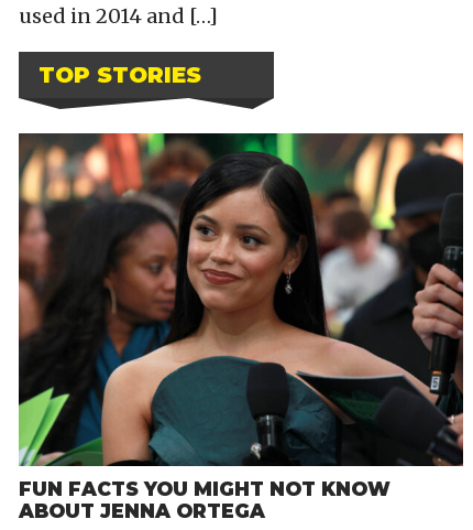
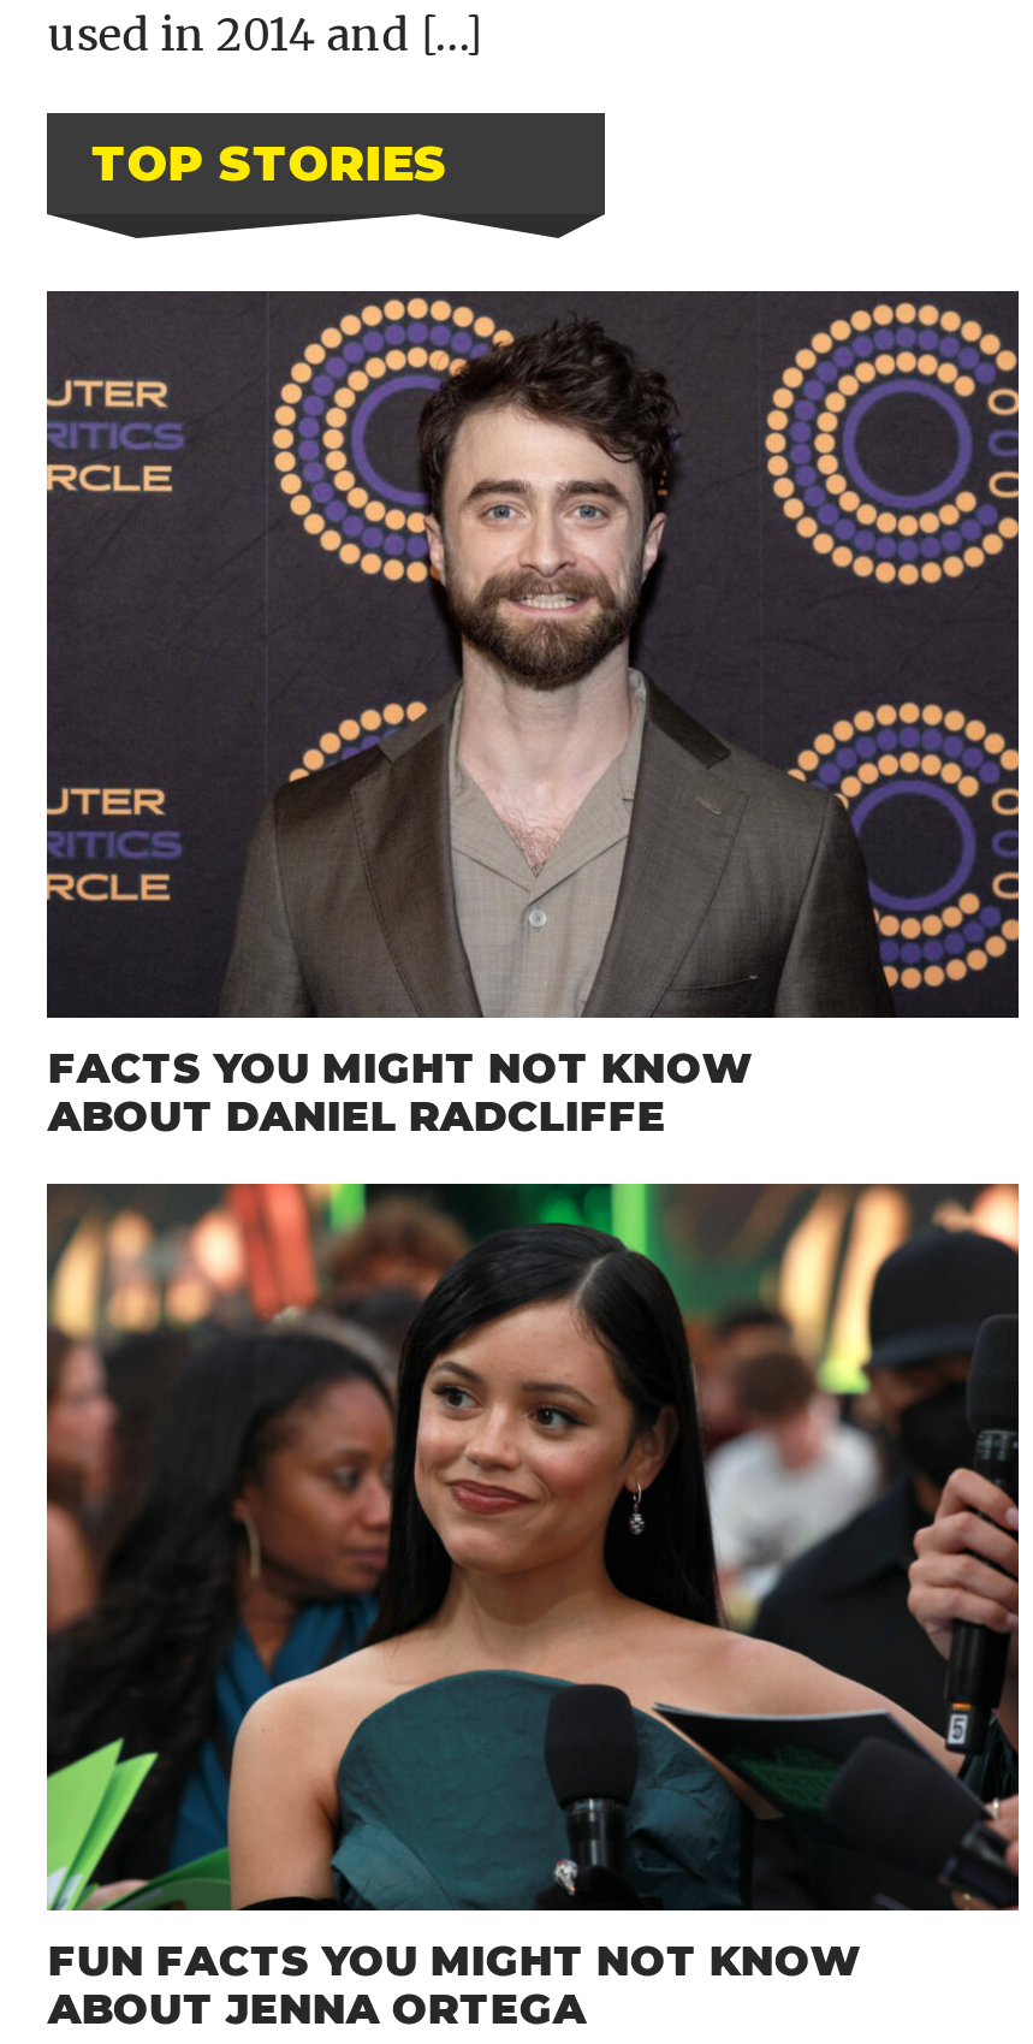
none -> [44,289,1021,1141] [image] | FACTS YOU MIGHT NOT KNOW | ABOUT DANIEL RADCLIFFE

